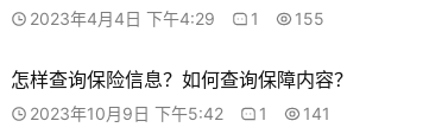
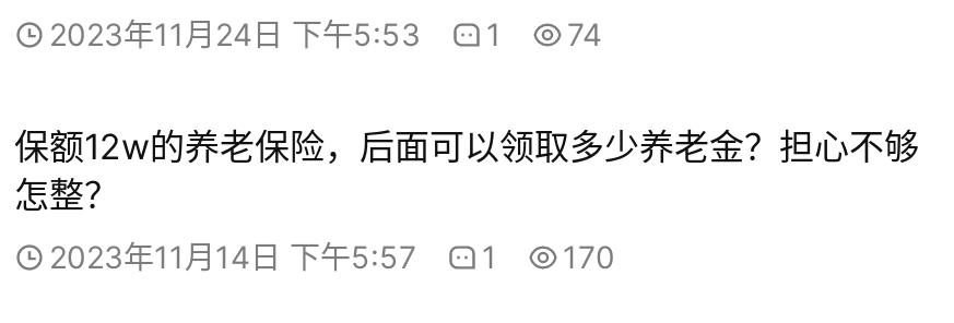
[30,8,215,28] 2023年4月4日 下午4:29 -> [49,14,421,52] 2023年11月24日 下午5:53
[295,8,324,28] 155 -> [567,14,602,52] 74
[11,67,353,91] 怎样查询保险信息？如何查询保障内容？ -> [14,124,919,215] 保额12w的养老保险，后面可以领取多少养老金？担心不够 | 怎整？
[30,103,223,123] 2023年10月9日 下午5:42 -> [49,237,416,274] 2023年11月14日 下午5:57
[303,103,330,123] 141 -> [563,237,615,274] 170

